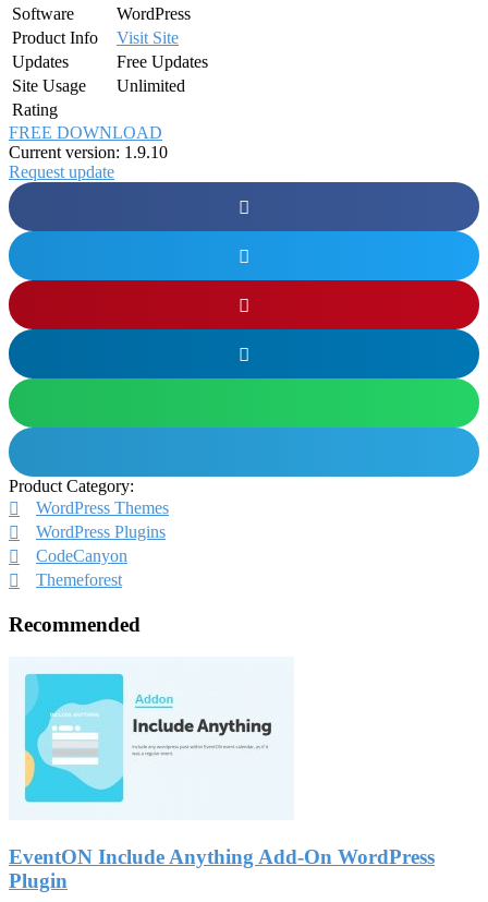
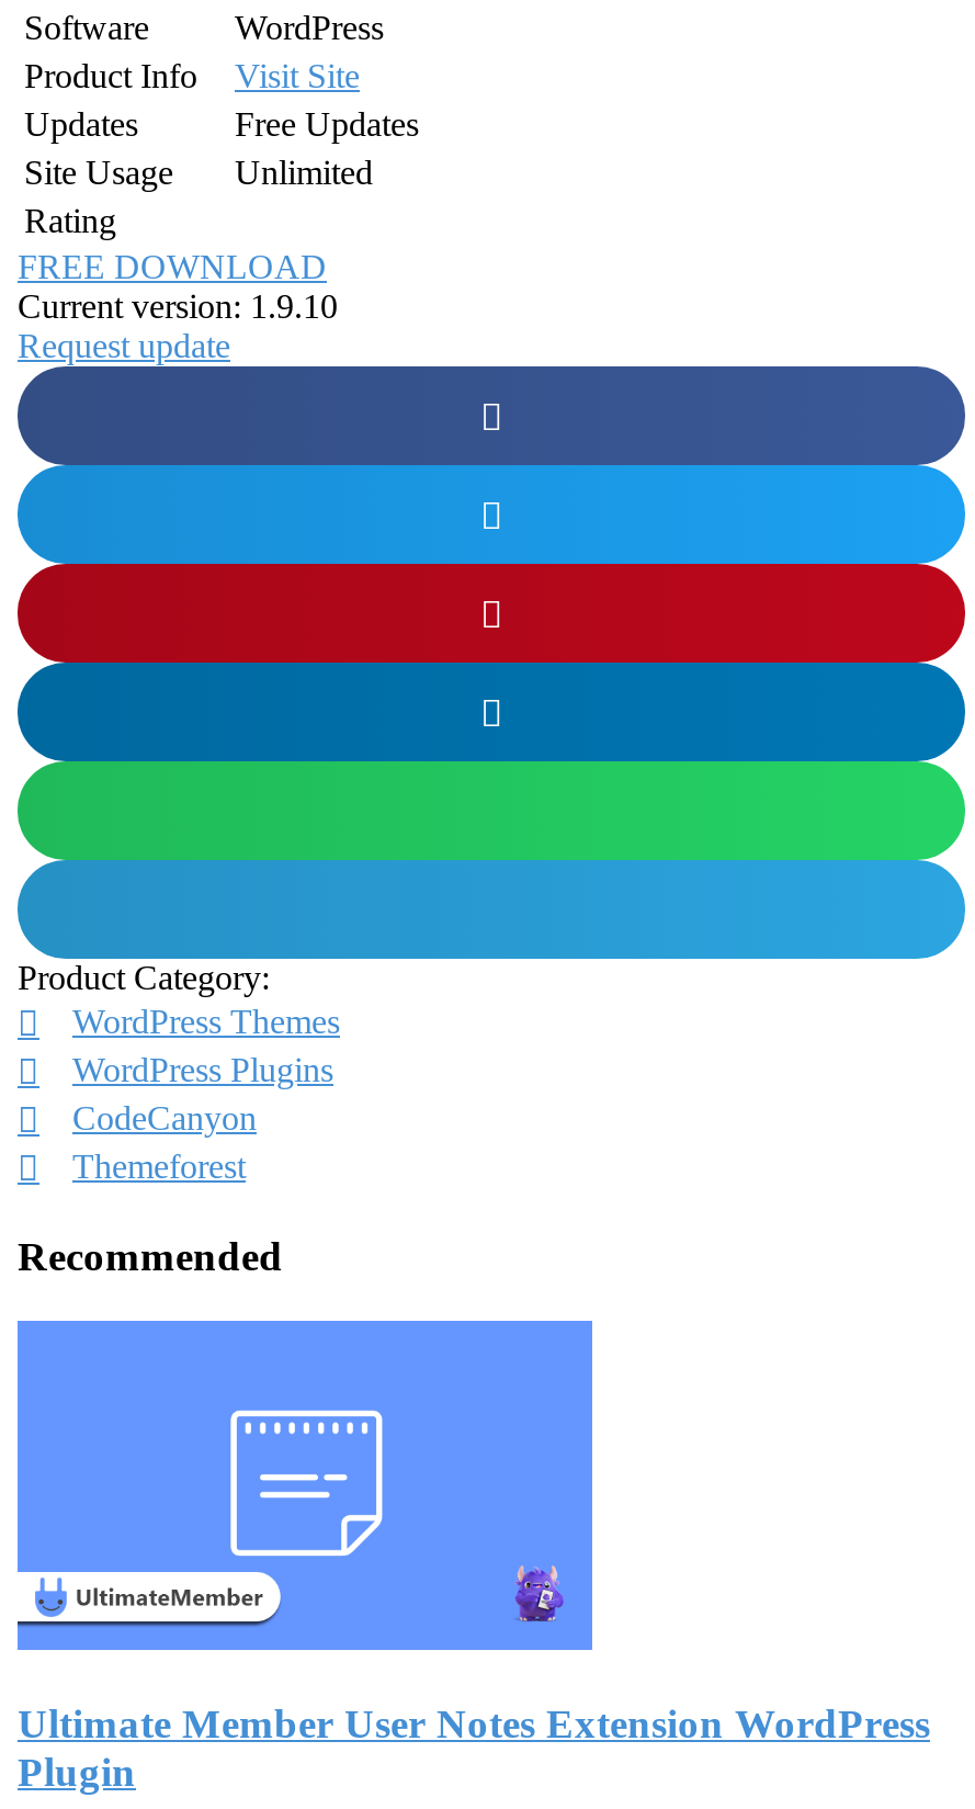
[9,657,435,868] [image] | EventON Include Anything Add-On WordPress -> [15,1319,930,1747] [image] | Ultimate Member User Notes Extension WordPress

